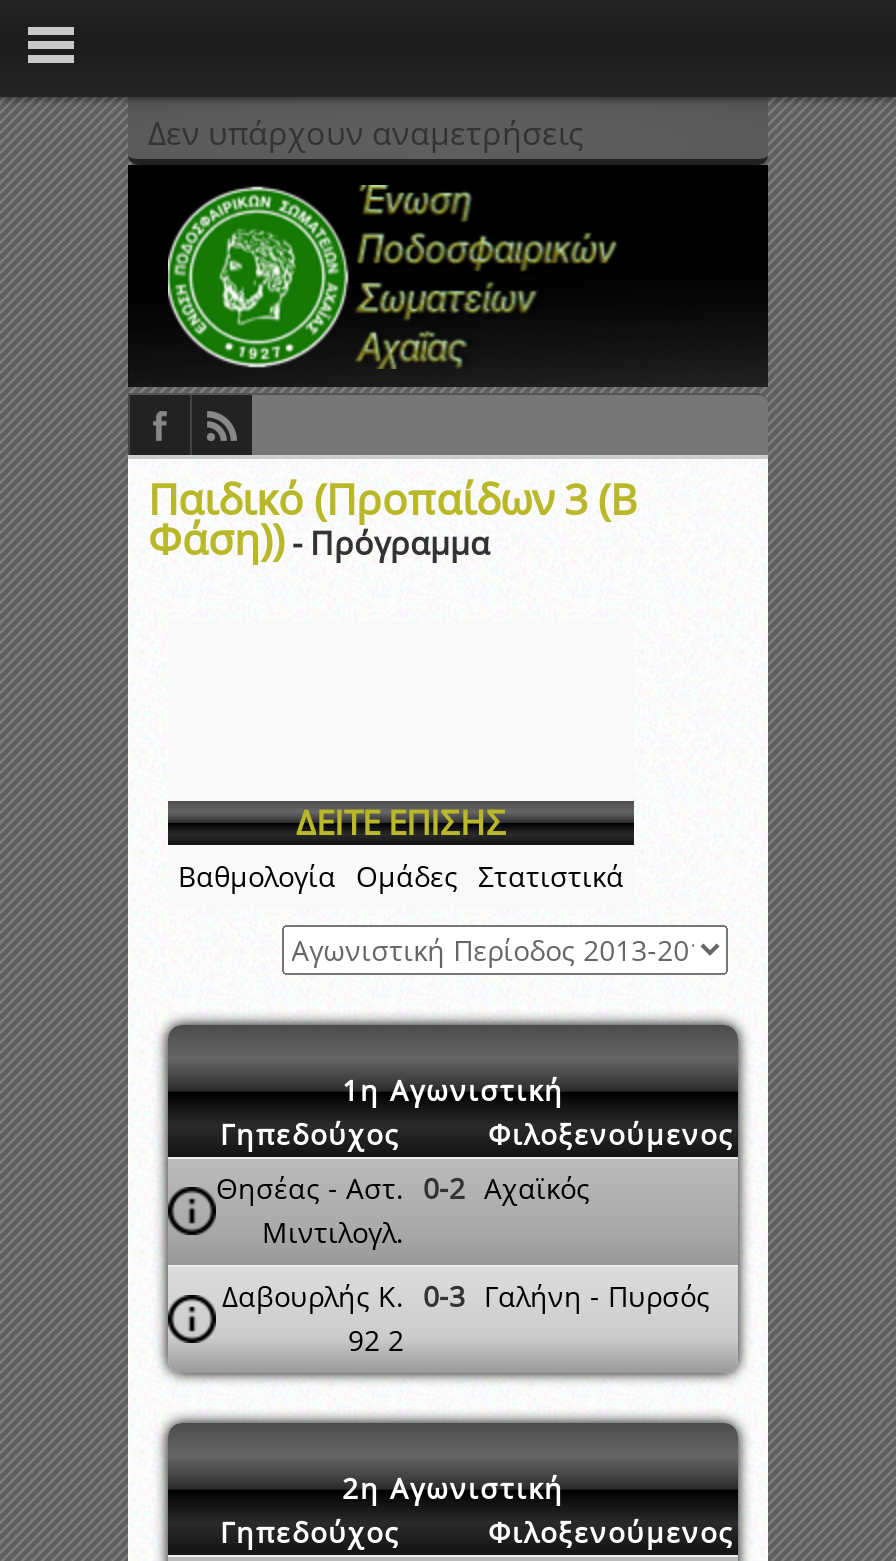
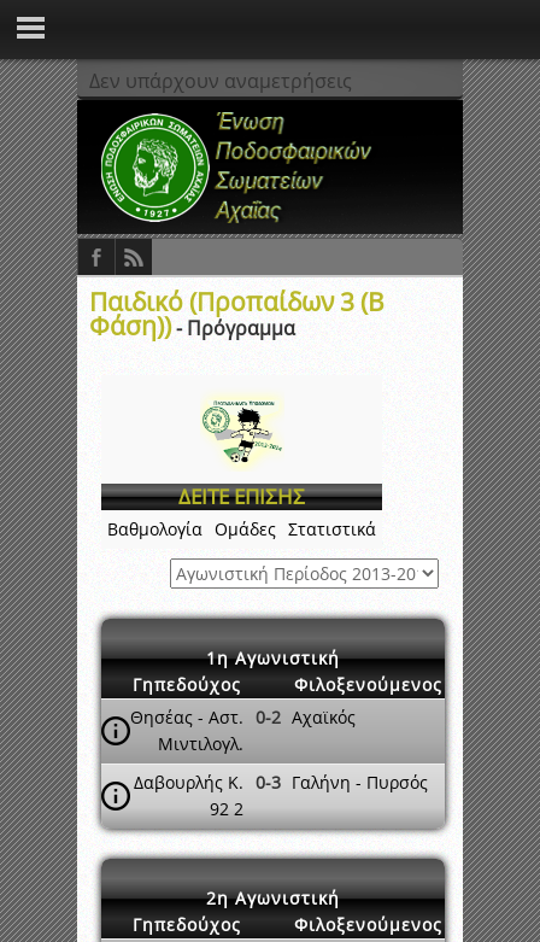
none -> [201,397,282,468] [image]

